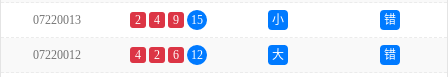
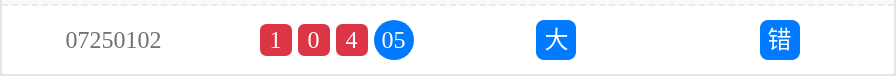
[33,13,141,27] 07220013 | 2 -> [66,26,320,54] 07250102 | 1 | 0
[33,13,396,62] 9 | 15 | 小 | 错 | 07220012 | 4 | 2 | 6 | 12 -> [382,26,406,54] 05

